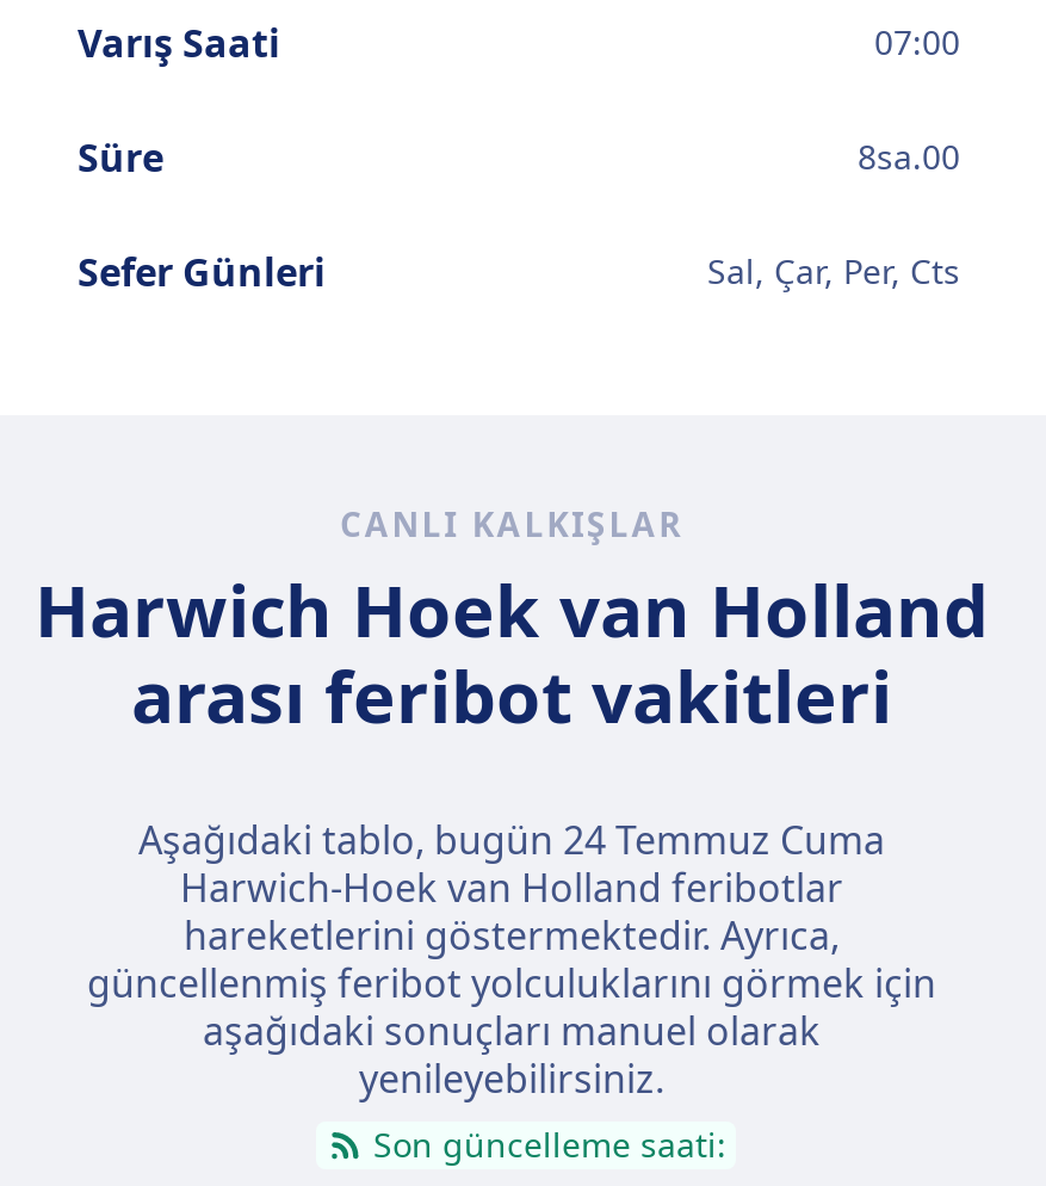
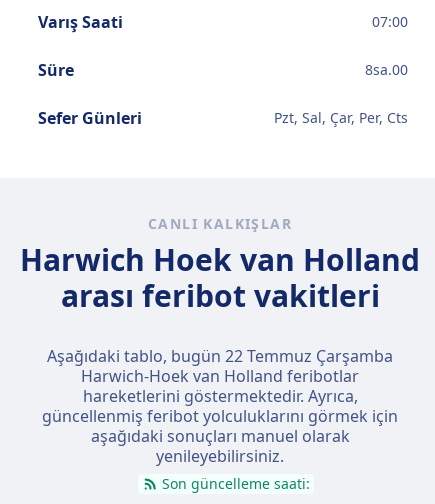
[707,248,960,294] Sal, Çar, Per, Cts -> [274,108,408,127] Pzt, Sal, Çar, Per, Cts
[138,814,885,866] Aşağıdaki tablo, bugün 24 Temmuz Cuma -> [47,345,393,367] Aşağıdaki tablo, bugün 22 Temmuz Çarşamba

